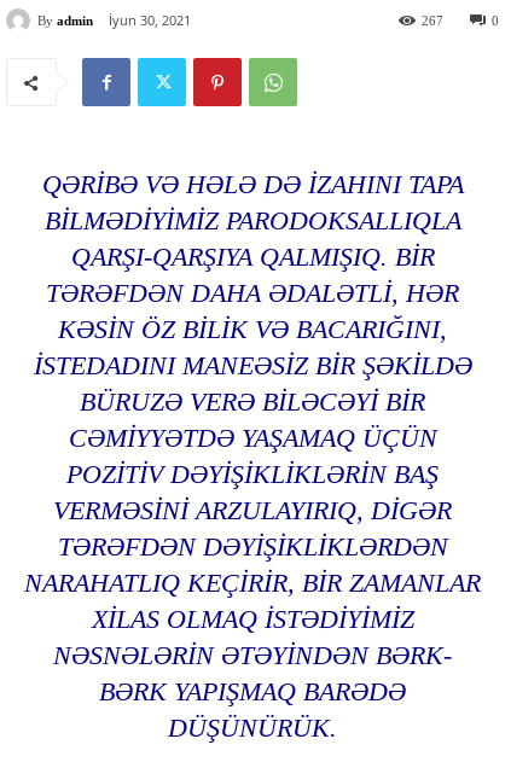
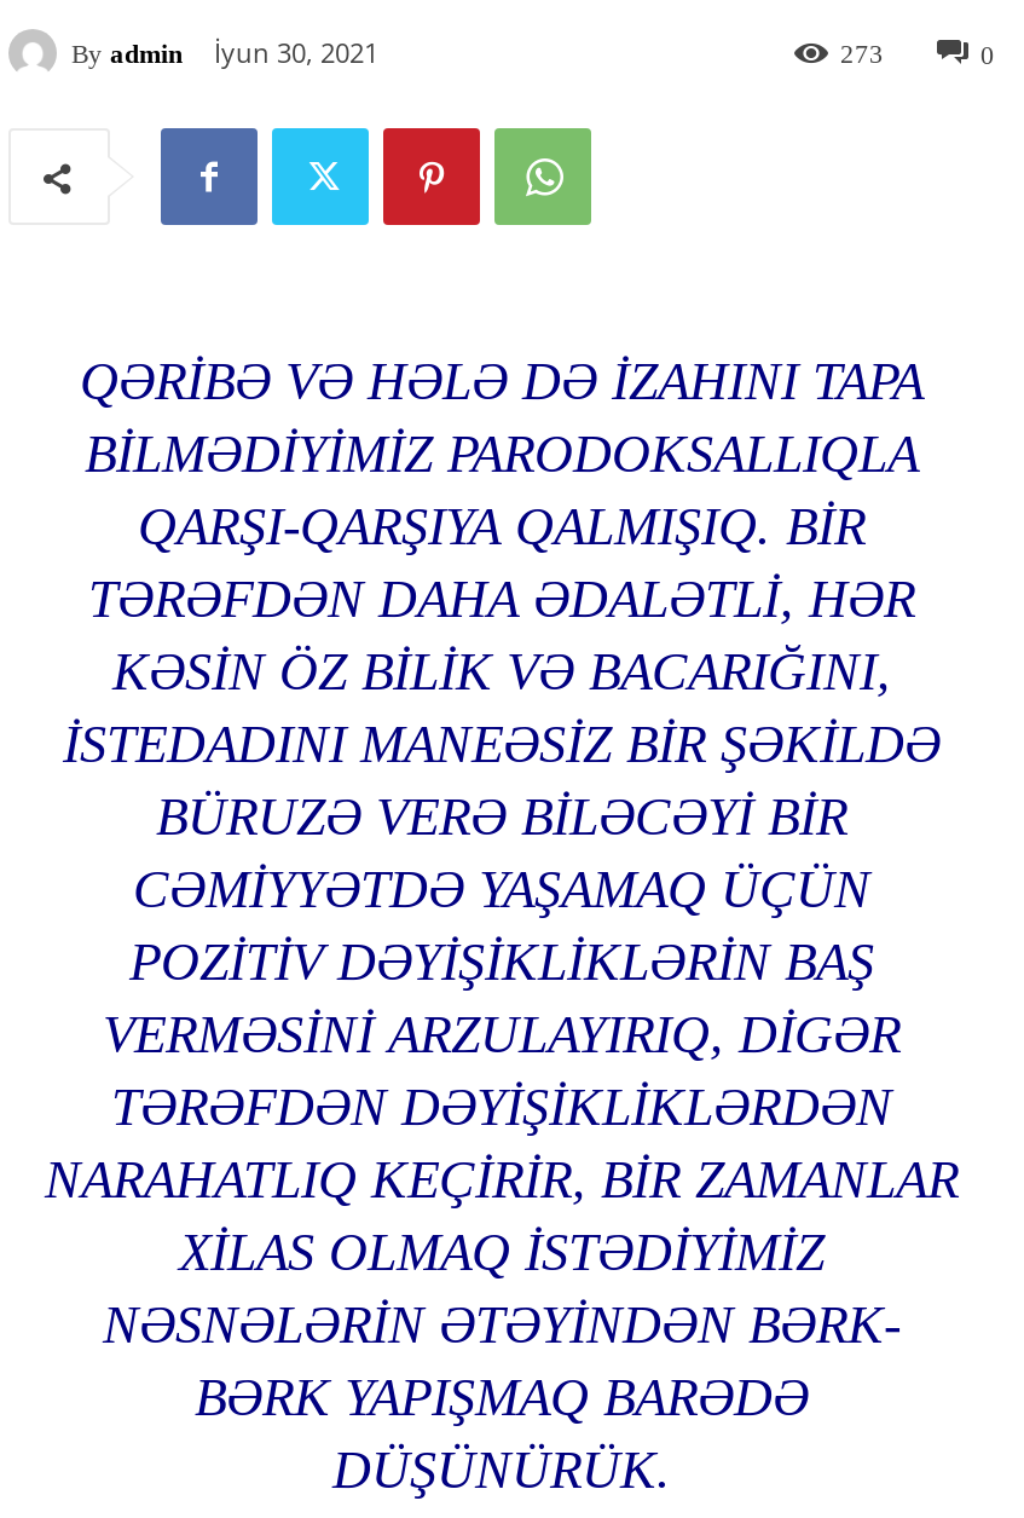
[422,13,443,28] 267 -> [840,39,884,68] 273

